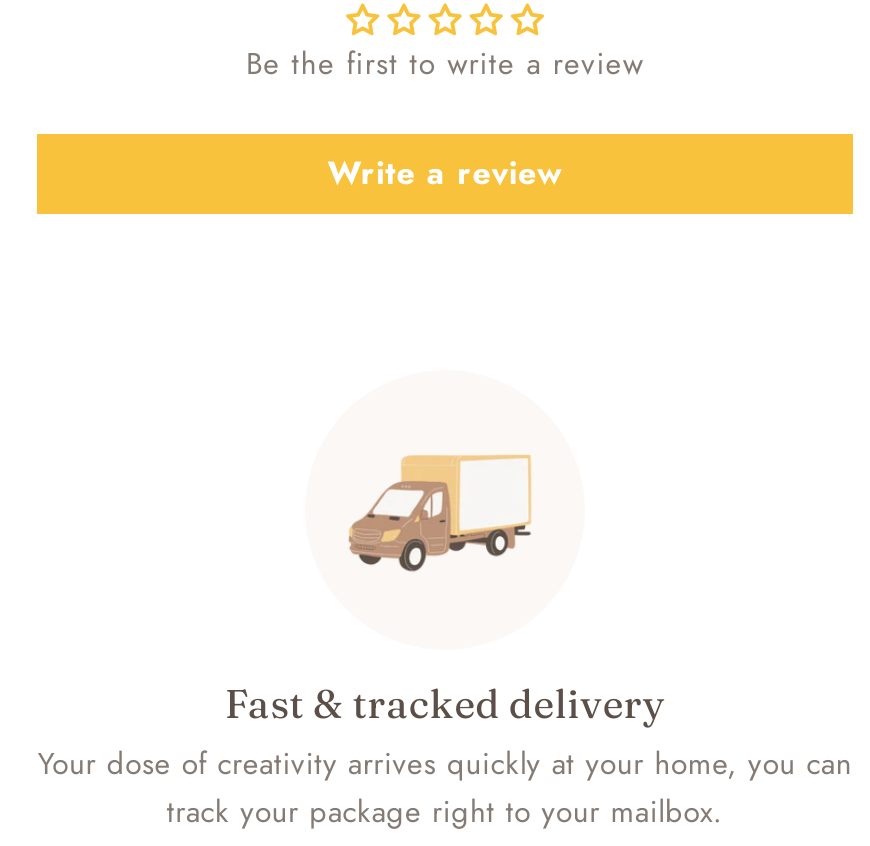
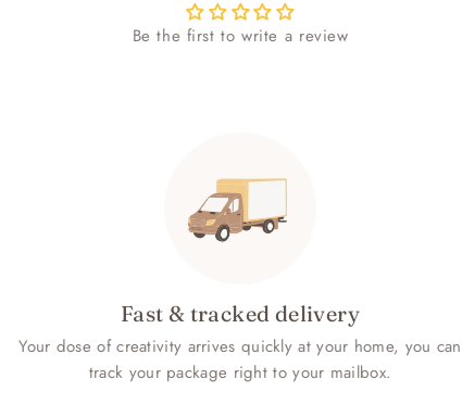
[328,151,562,197] Write a review -> none

